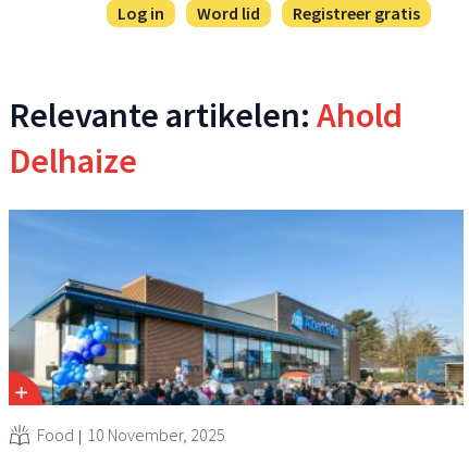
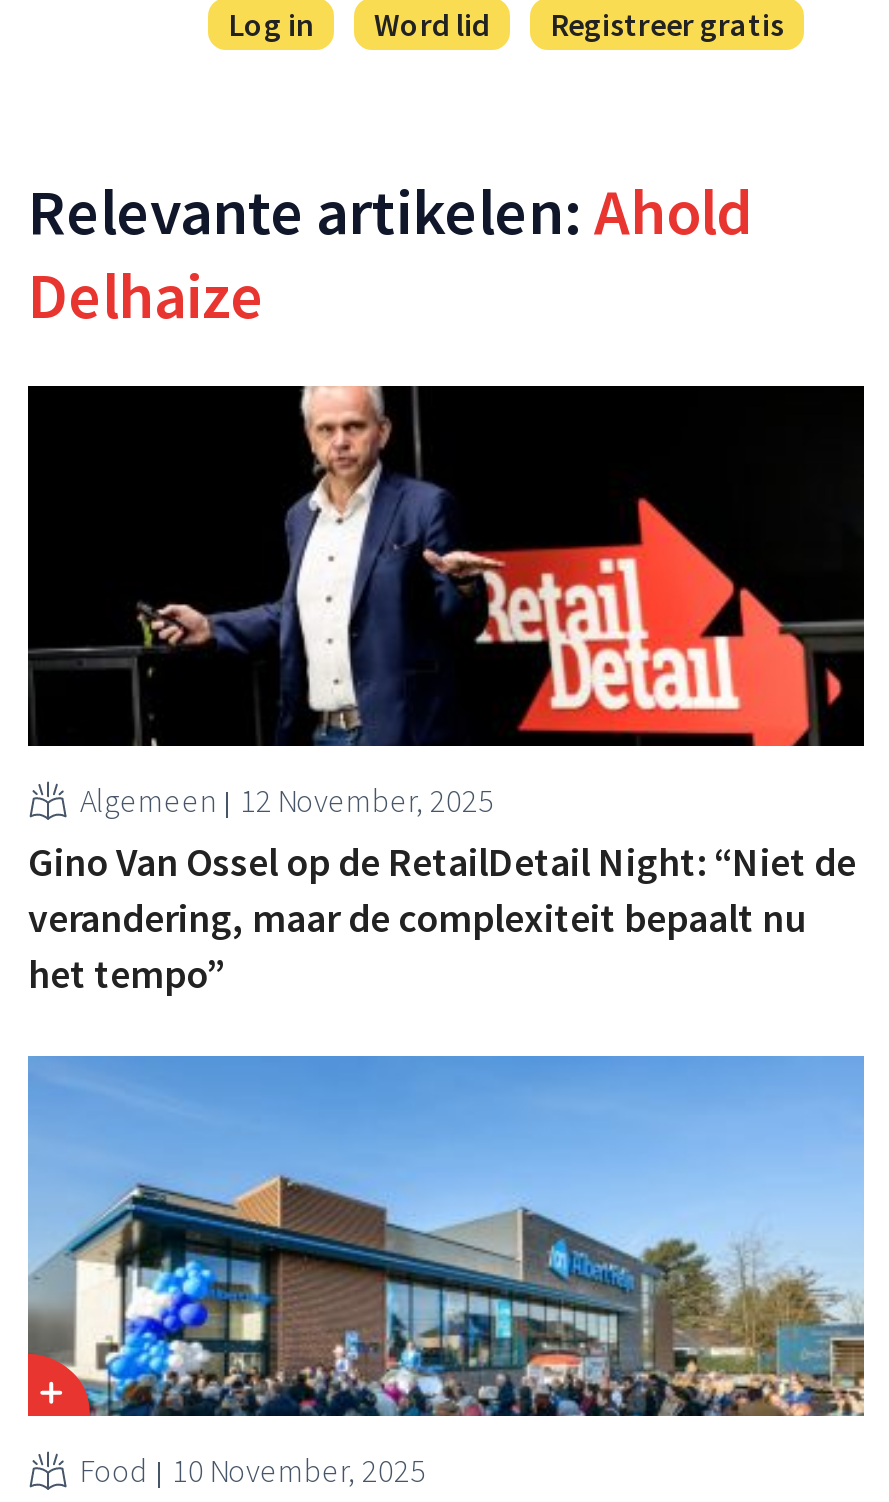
none -> [26,384,866,998] [image] | Algemeen 12 November, 2025 | Gino Van Ossel op de RetailDetail Night: “Niet de | verandering, maar de complexiteit bepaalt nu | het tempo”

